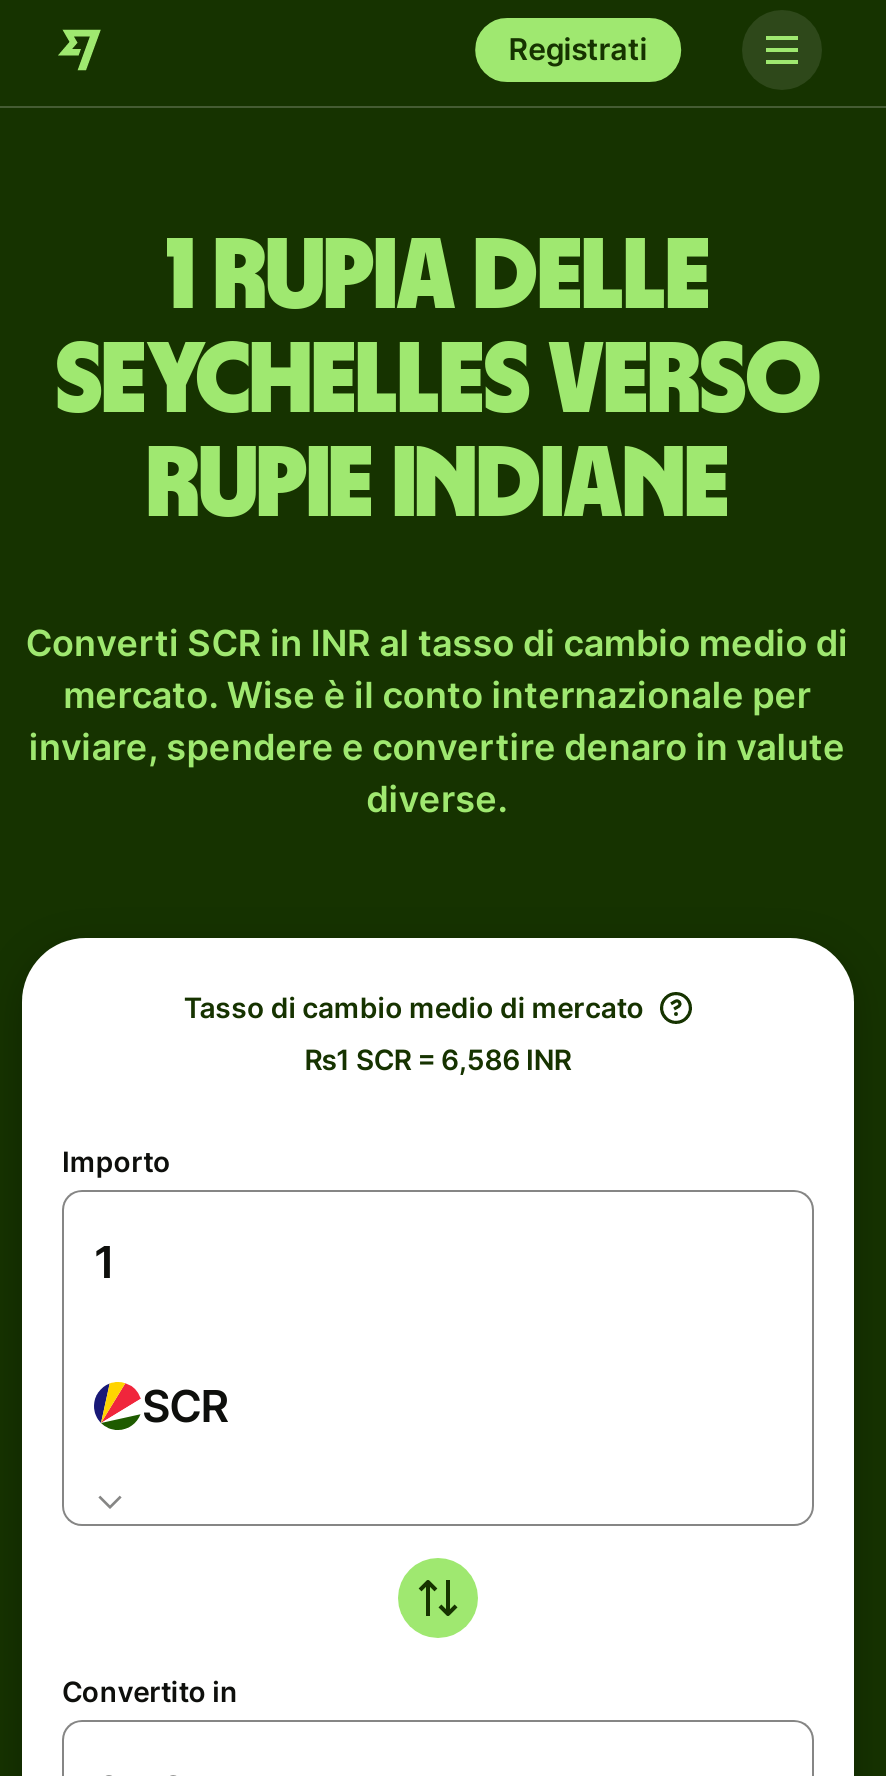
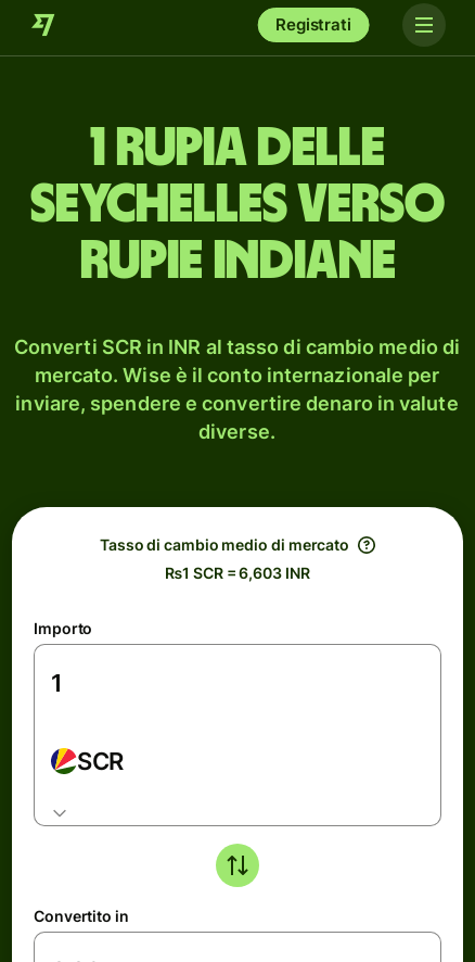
[304,1042,572,1076] ₨1 SCR = 6,586 INR -> [165,564,310,582] ₨1 SCR = 6,603 INR

